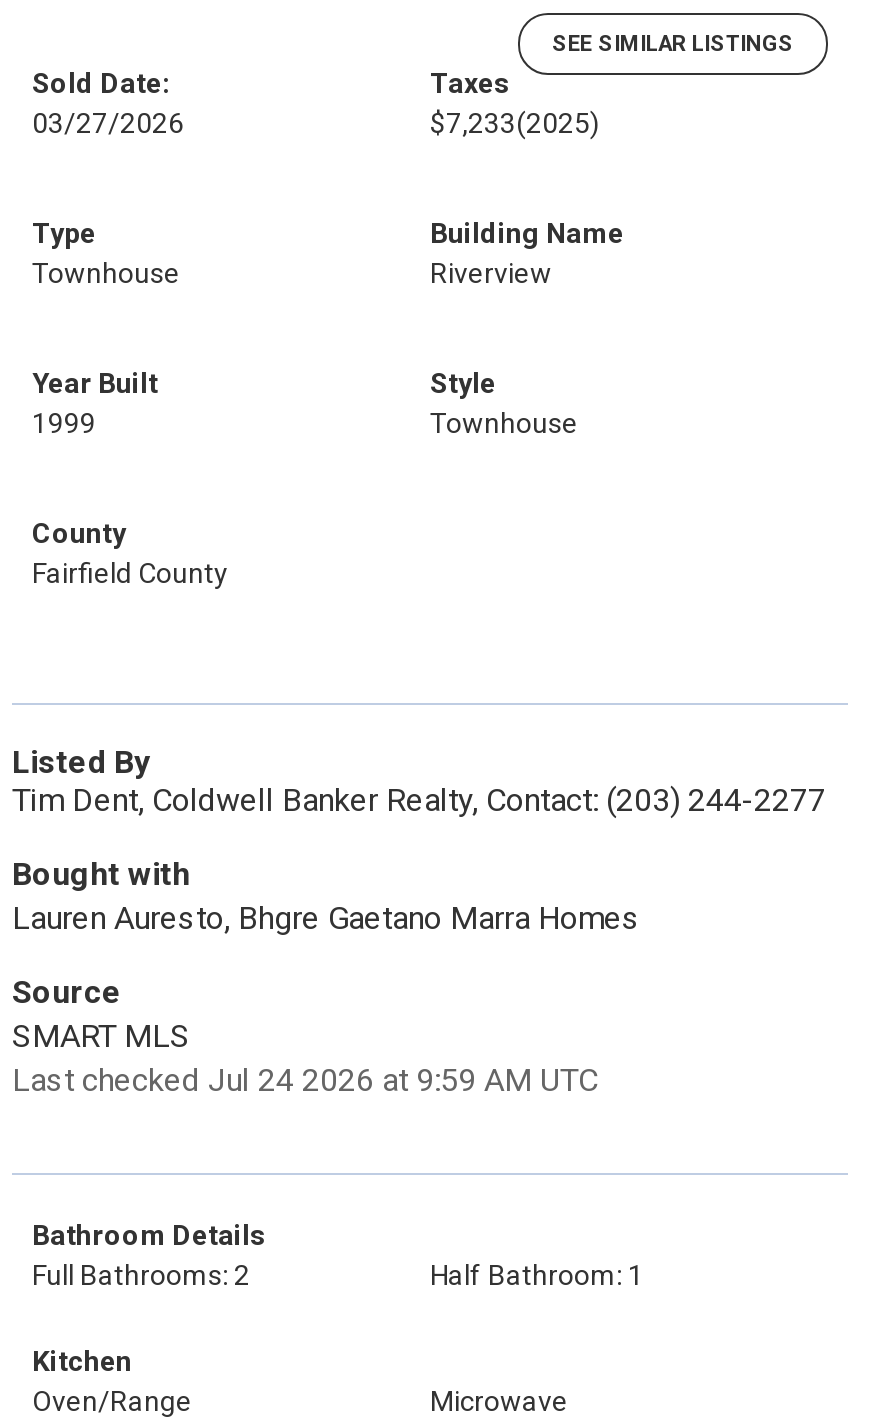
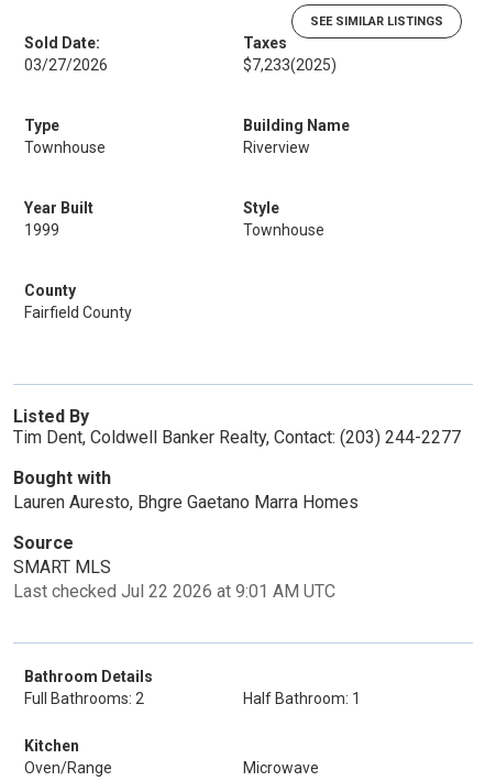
[12,1061,598,1099] Last checked Jul 24 2026 at 9:59 AM UTC -> [13,581,335,602] Last checked Jul 22 2026 at 9:01 AM UTC

